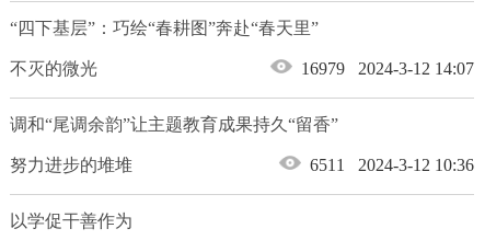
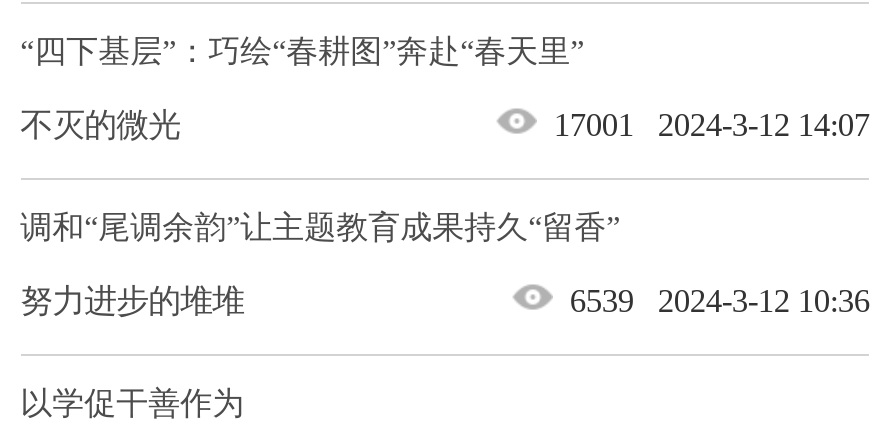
[293,58,474,79] 16979 2024-3-12 14:07 -> [538,106,870,144] 17001 2024-3-12 14:07
[302,155,474,175] 6511 2024-3-12 10:36 -> [554,282,870,320] 6539 2024-3-12 10:36

